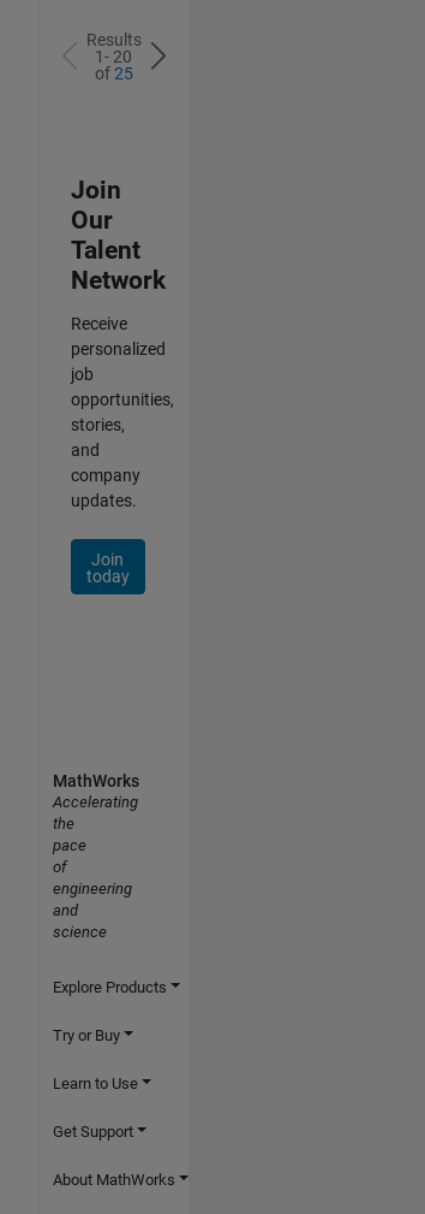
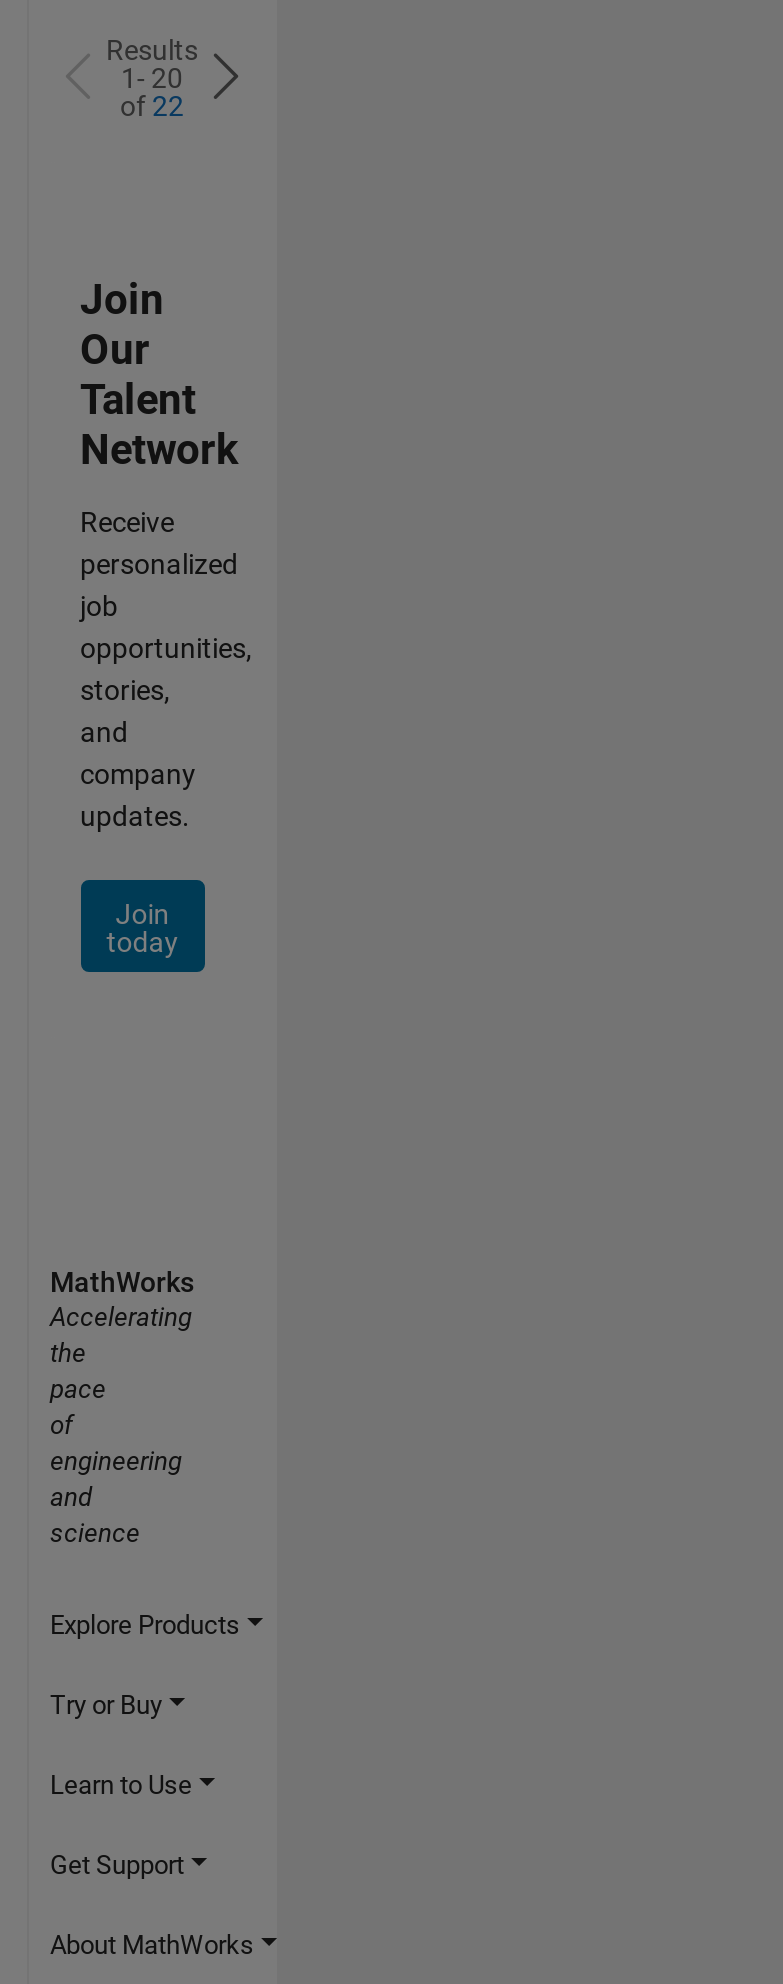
[94,64,133,83] of 25 -> [120,90,184,122] of 22

